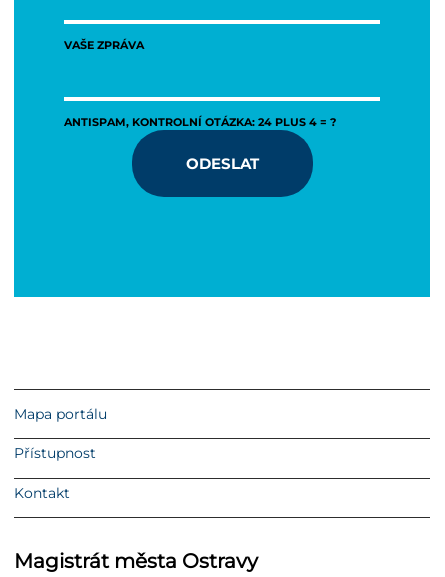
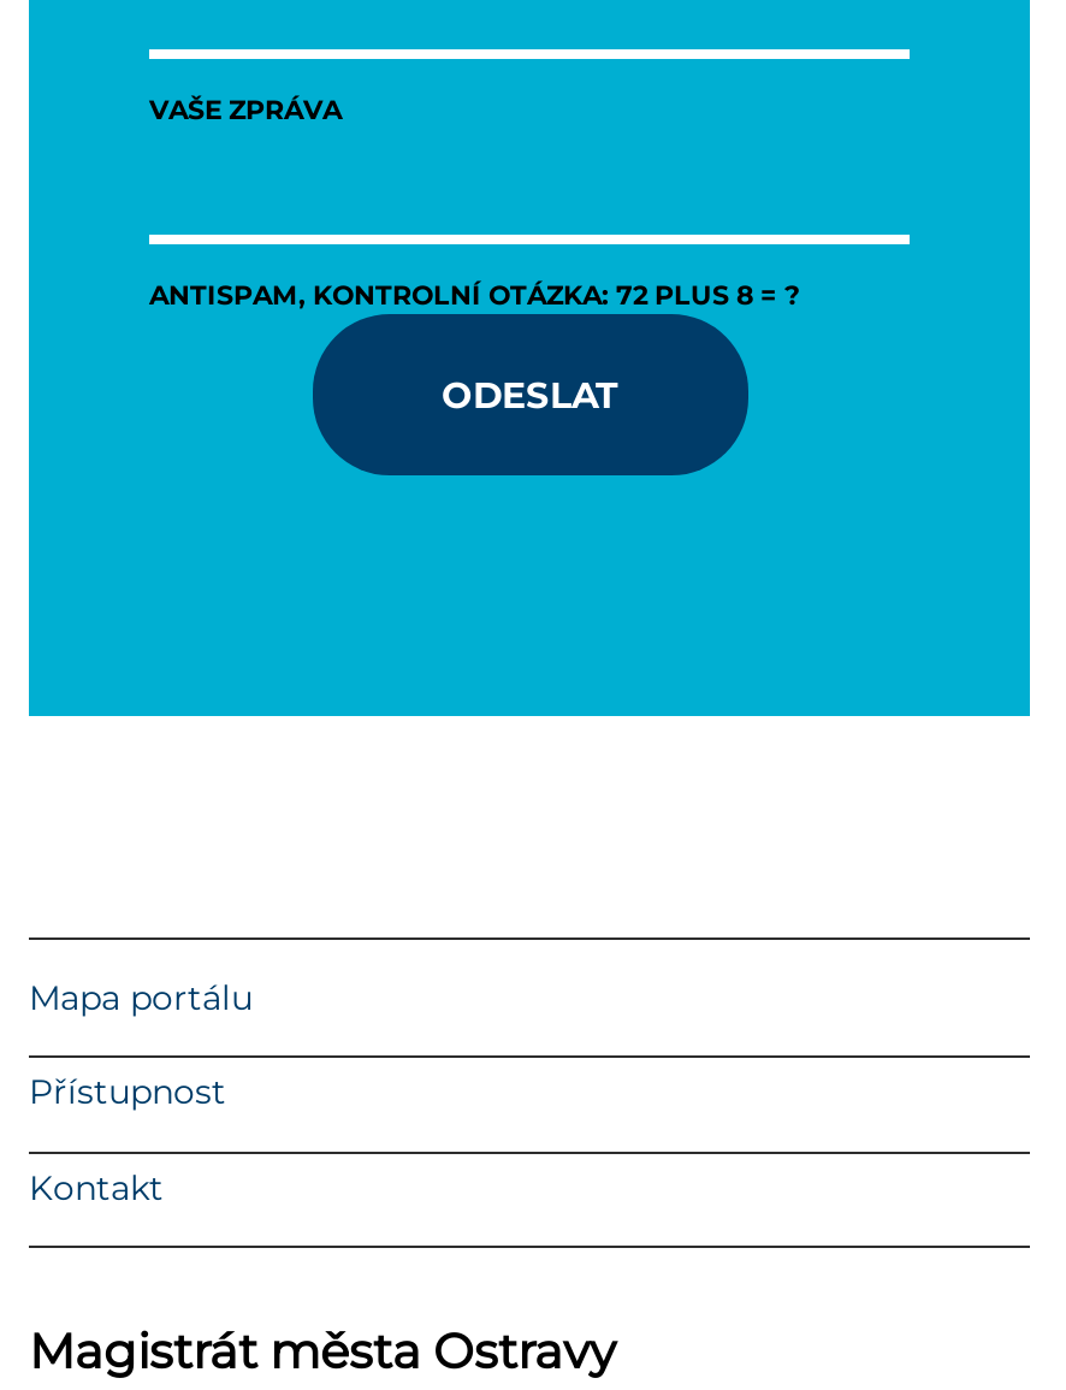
[64,114,336,129] ANTISPAM, KONTROLNÍ OTÁZKA: 24 PLUS 4 = ? -> [149,276,799,312] ANTISPAM, KONTROLNÍ OTÁZKA: 72 PLUS 8 = ?

